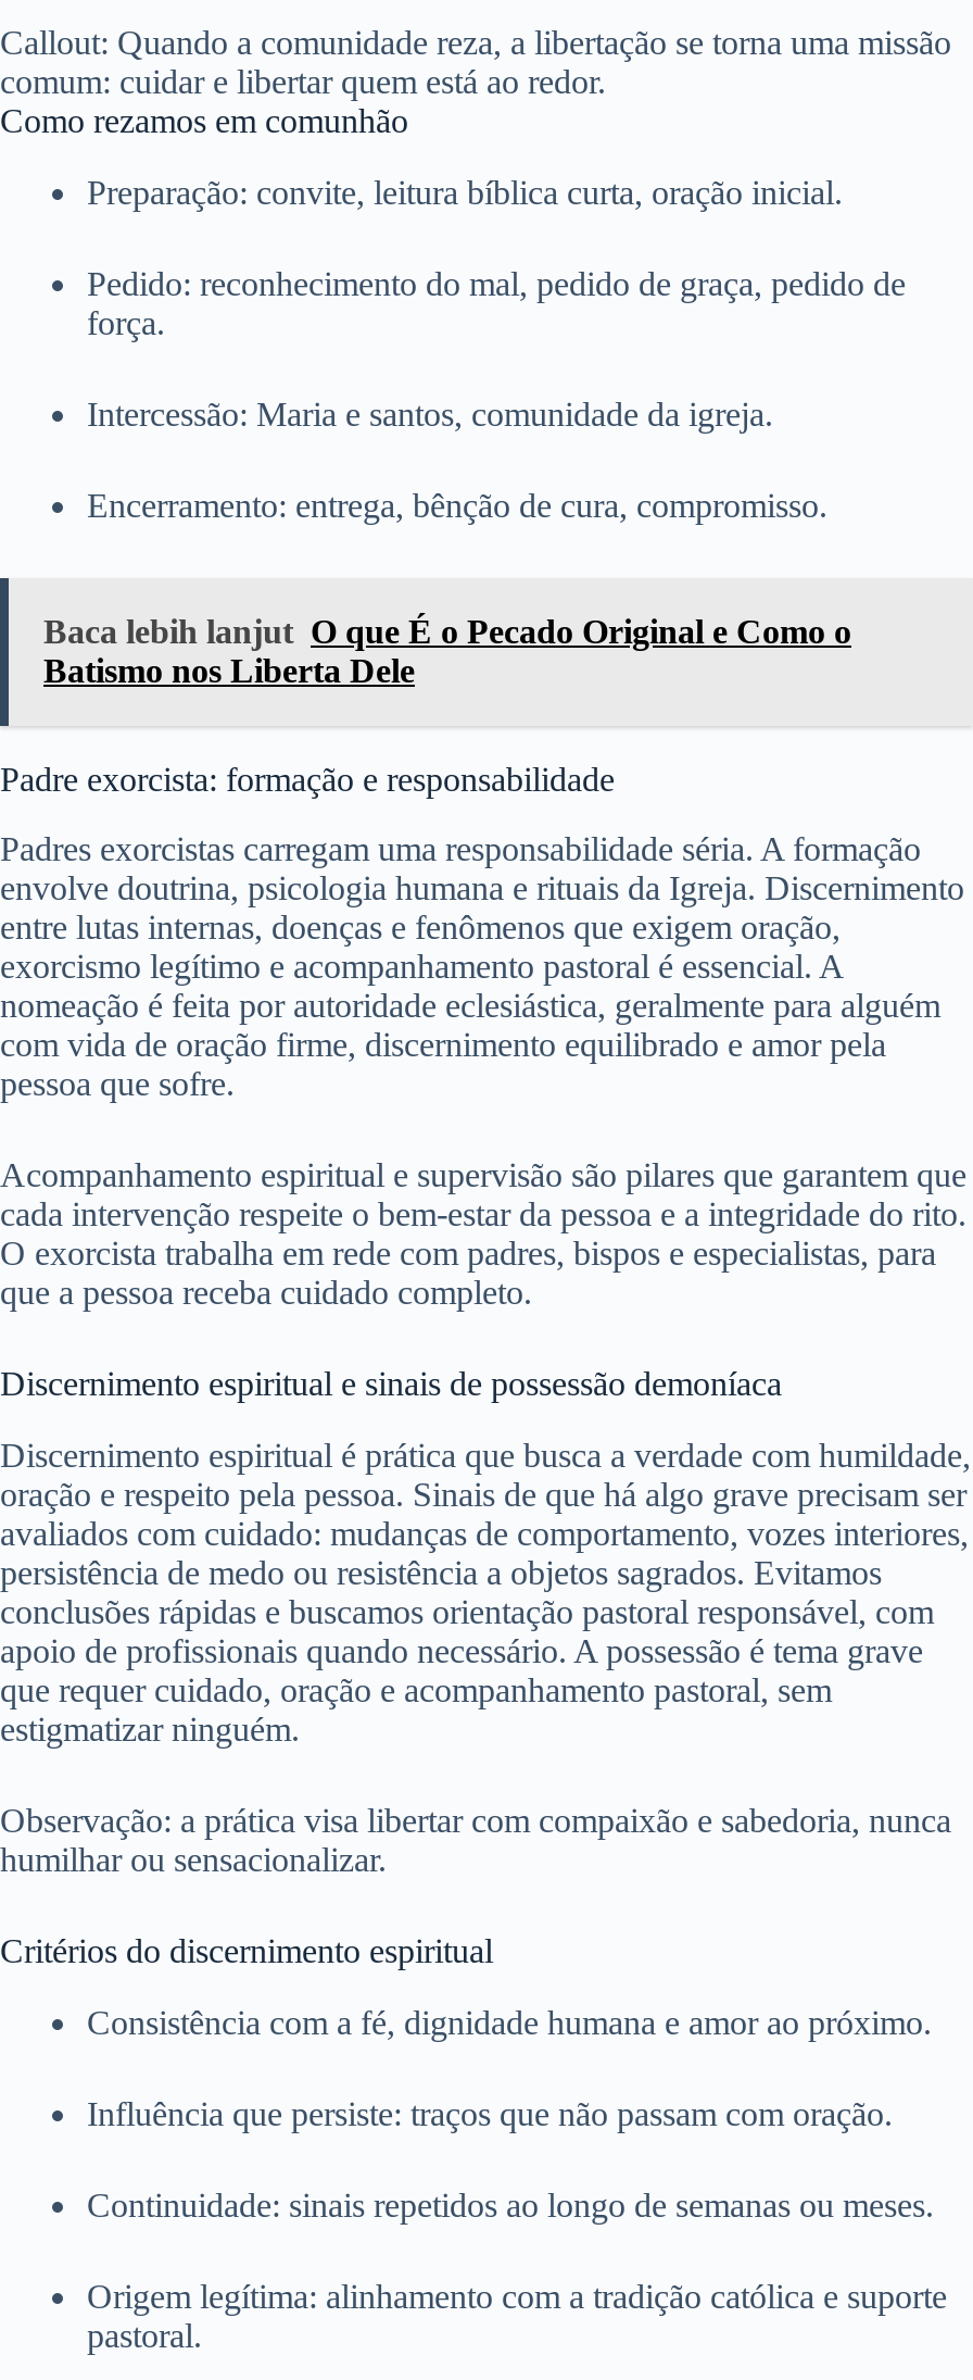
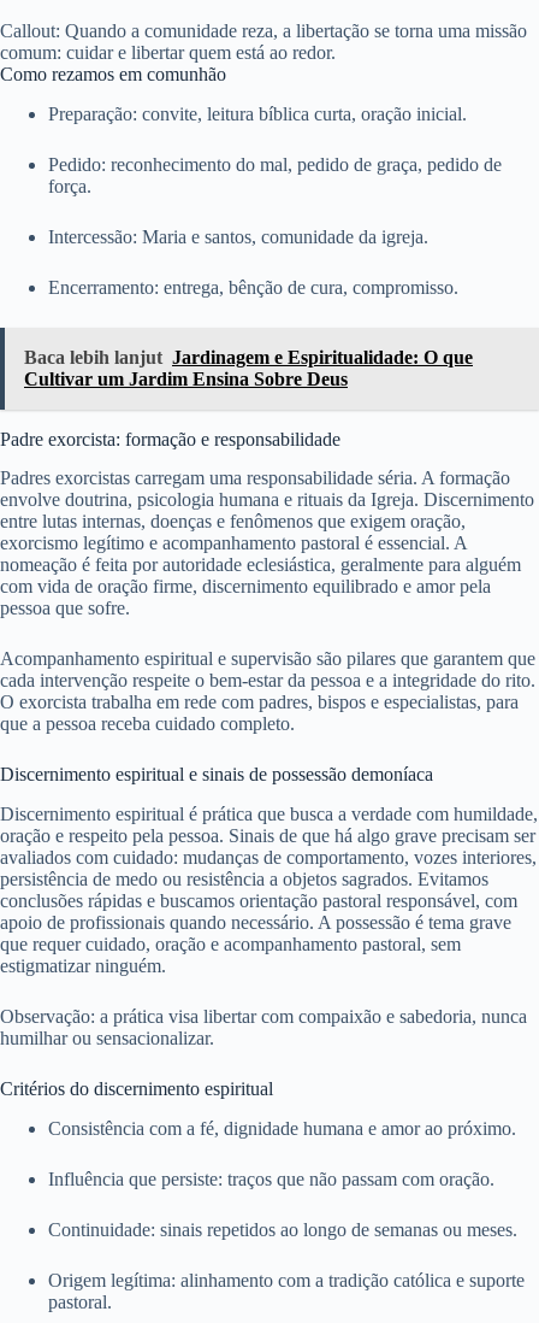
[43,612,851,688] Baca lebih lanjut O que É o Pecado Original e Como o | Batismo nos Liberta Dele -> [24,346,473,389] Baca lebih lanjut Jardinagem e Espiritualidade: O que | Cultivar um Jardim Ensina Sobre Deus

